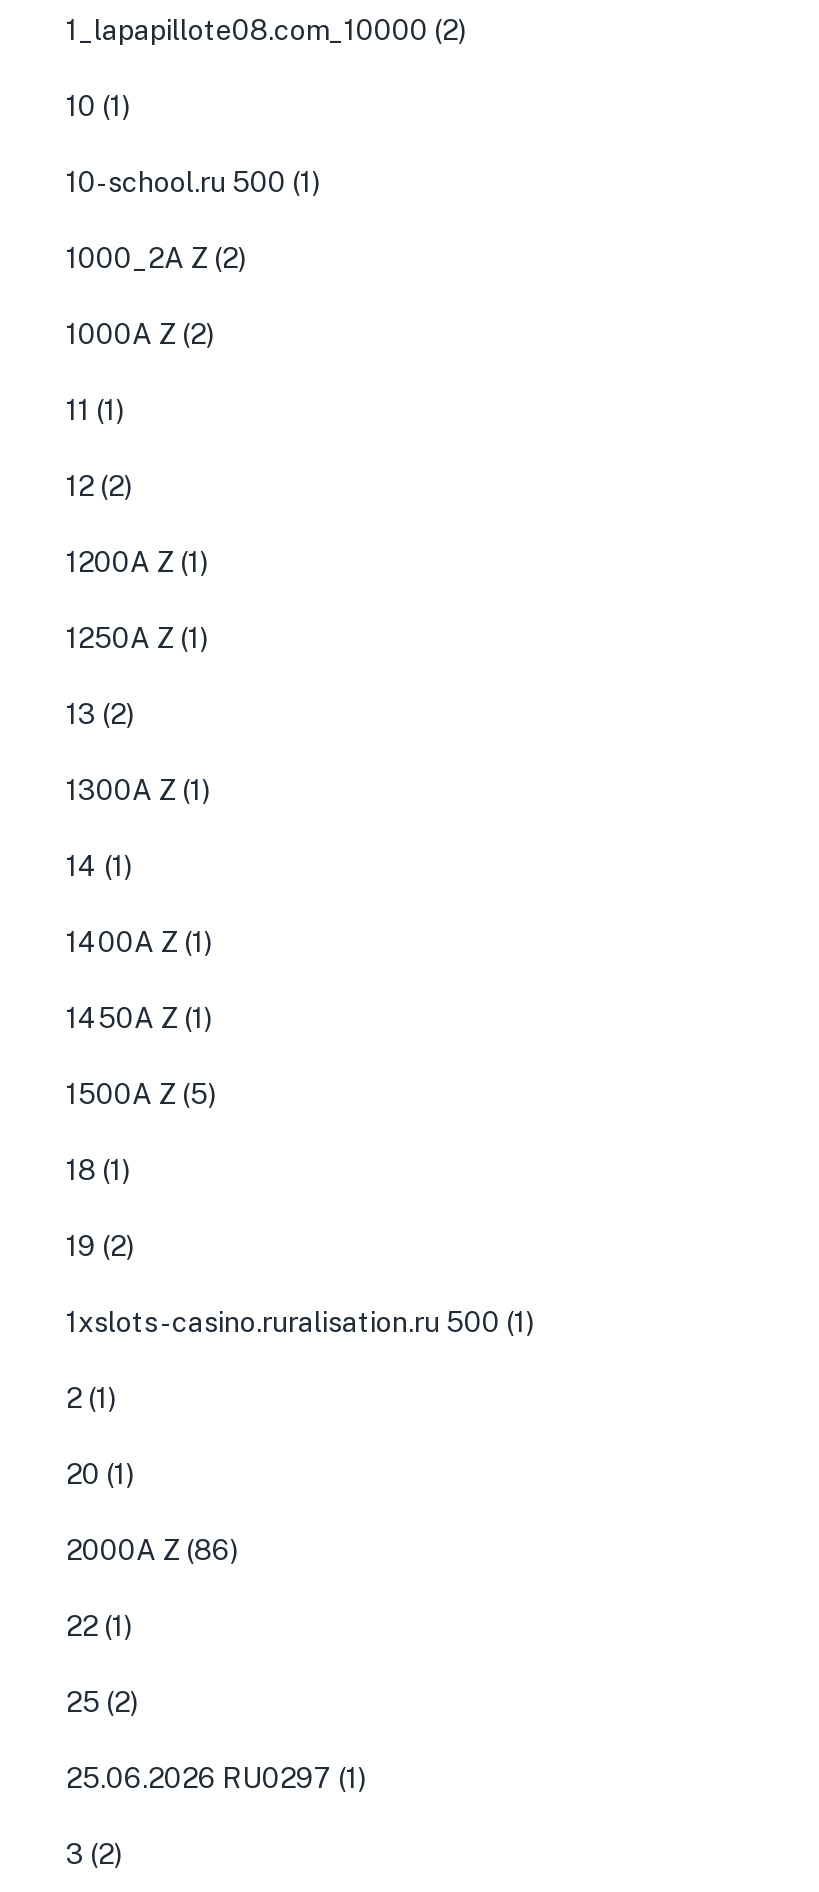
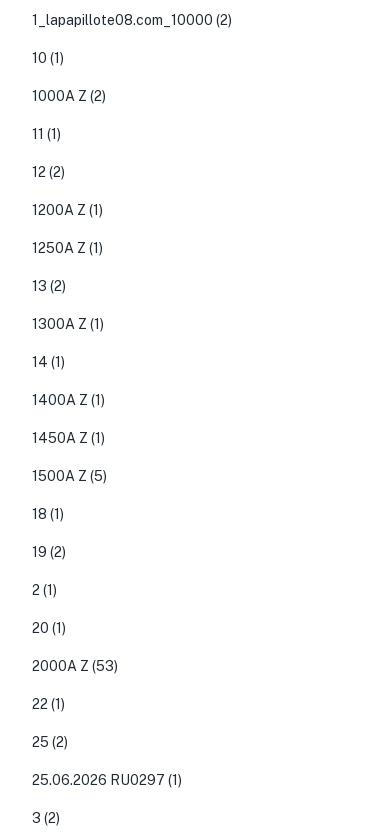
[66,166,320,274] 10-school.ru 500 (1) | 1000_2A Z (2) -> none
[66,1306,534,1338] 1xslots-casino.ruralisation.ru 500 (1) -> none
[66,1534,238,1566] 2000A Z (86) -> [32,658,118,674] 2000A Z (53)

